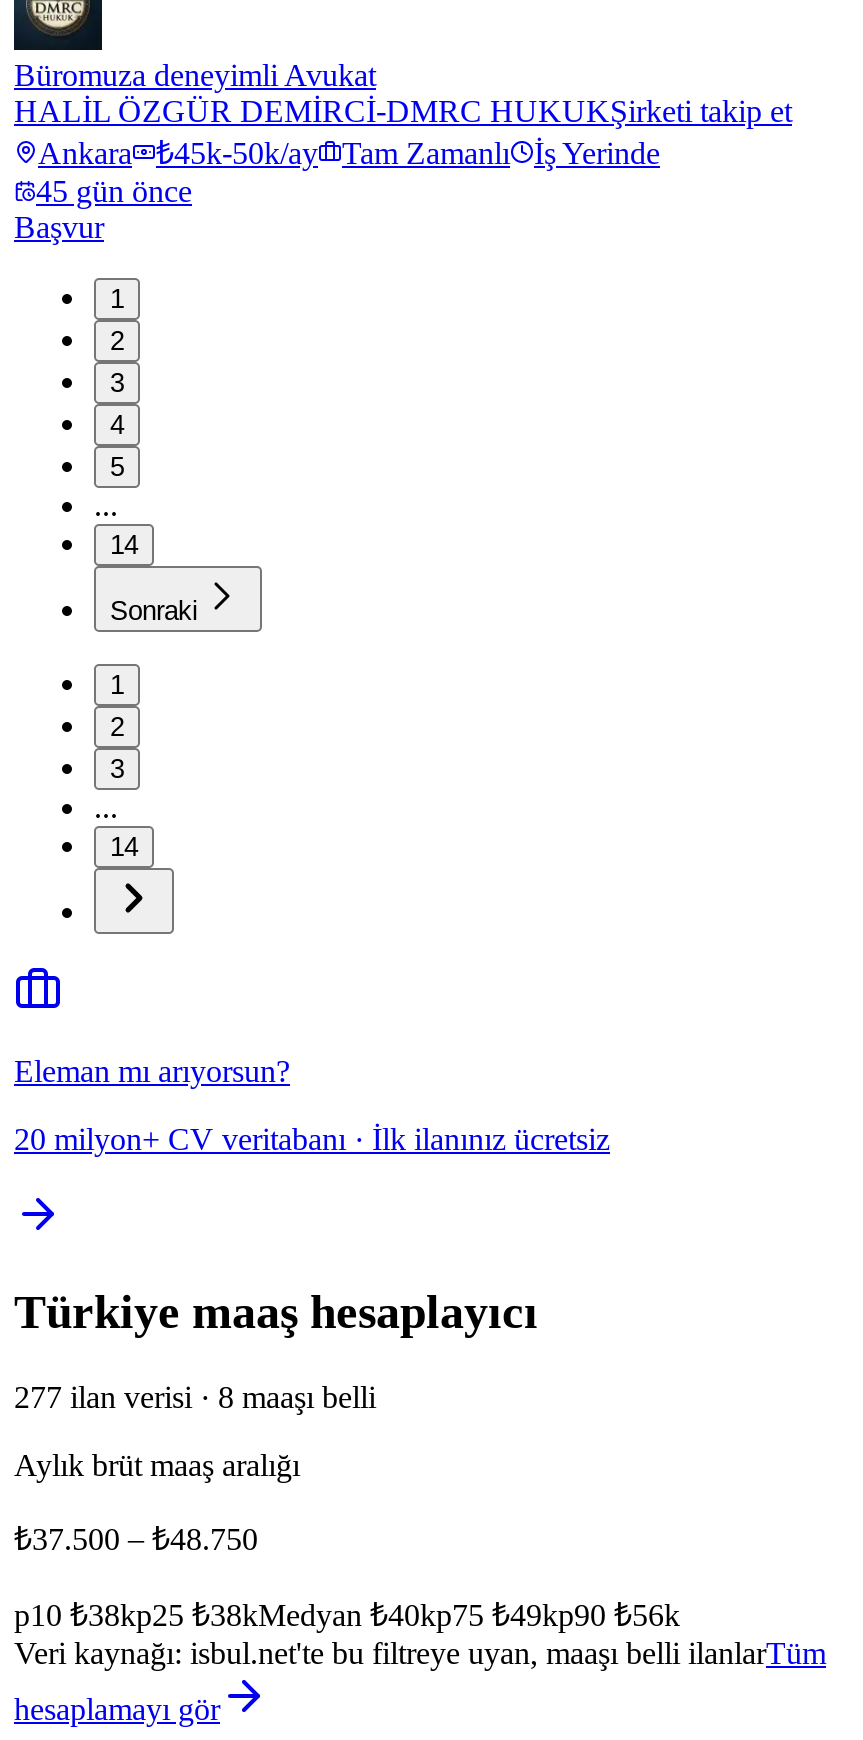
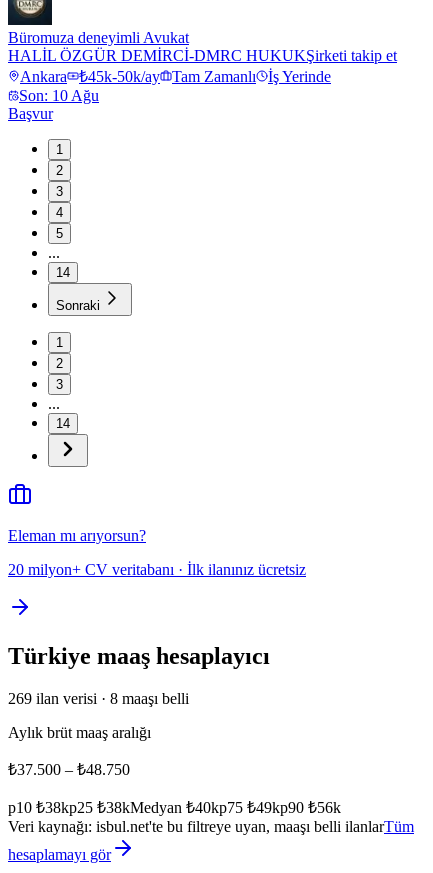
[36,175,192,209] 45 gün önce -> [19,87,99,104] Son: 10 Ağu
[14,1380,376,1414] 277 ilan verisi · 8 maaşı belli -> [8,690,189,707] 269 ilan verisi · 8 maaşı belli

